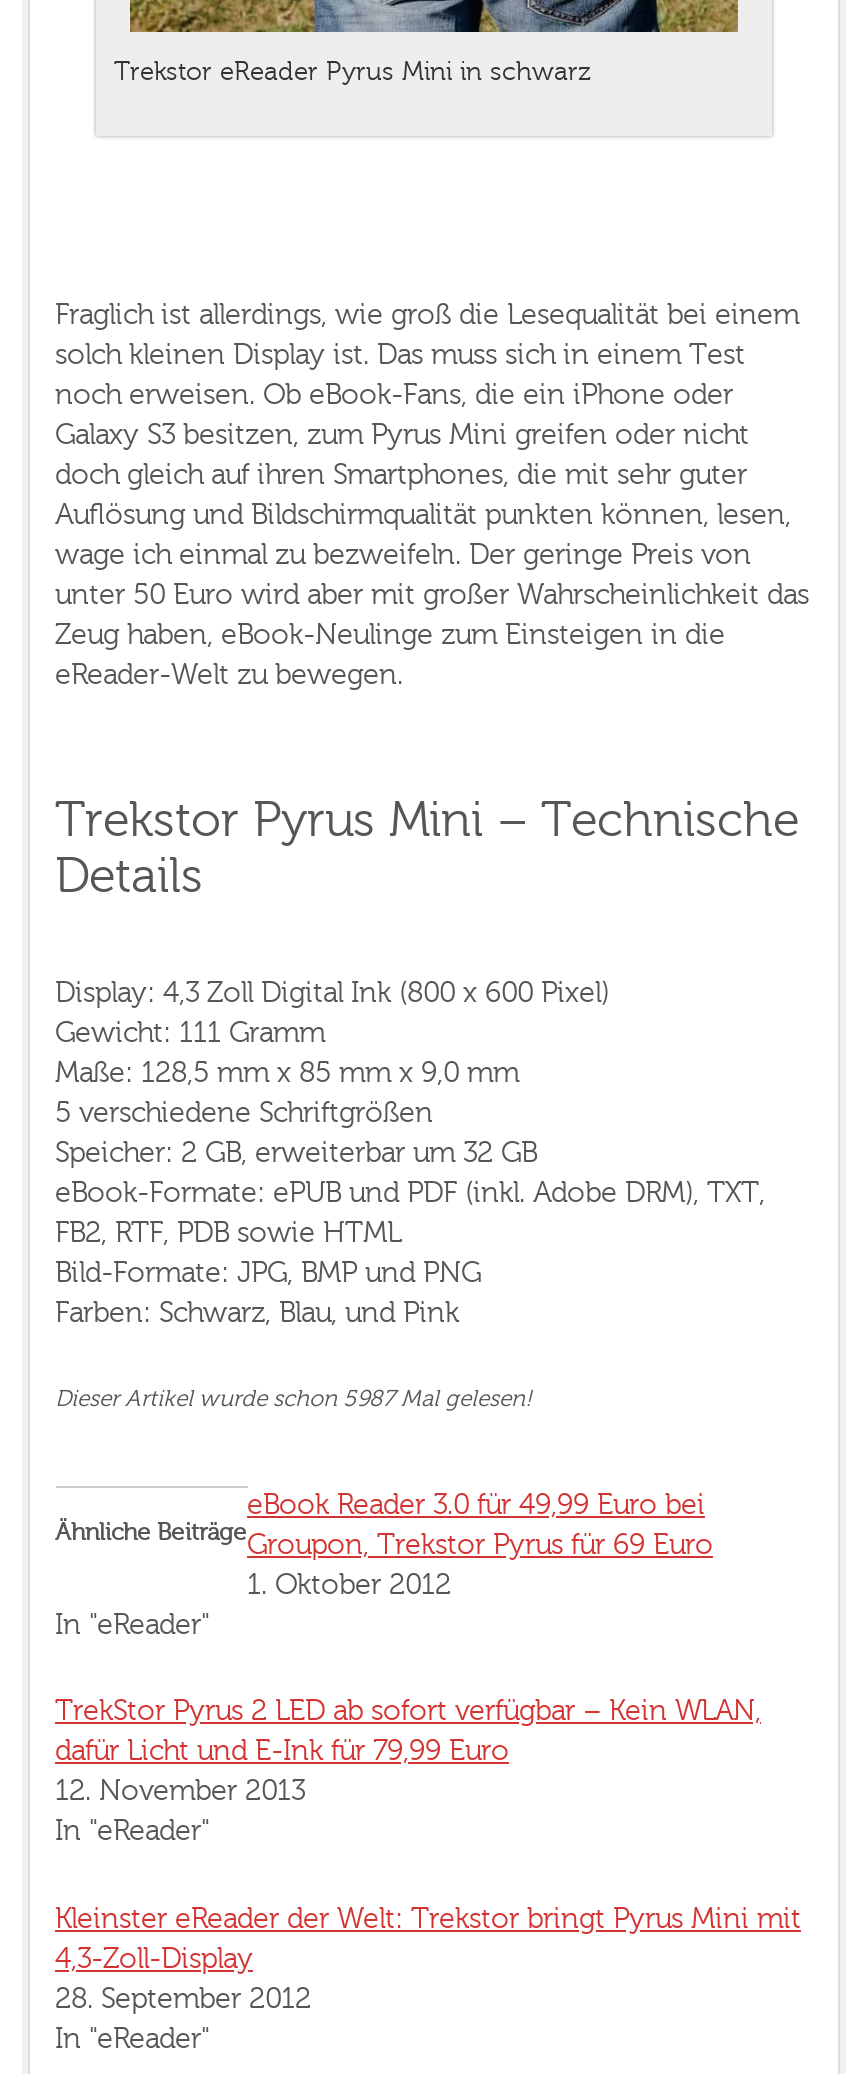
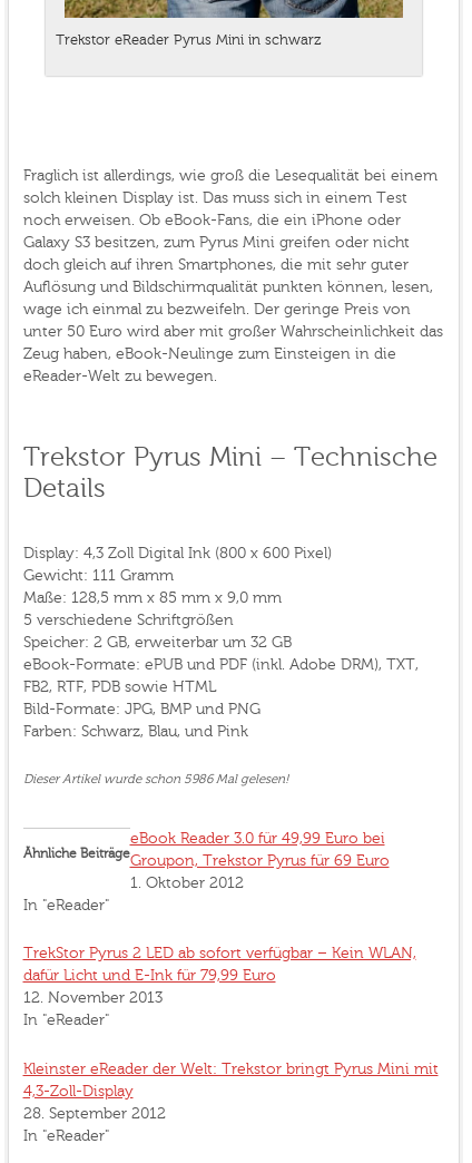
[55,1386,531,1412] Dieser Artikel wurde schon 5987 Mal gelesen! -> [23,772,288,787] Dieser Artikel wurde schon 5986 Mal gelesen!

